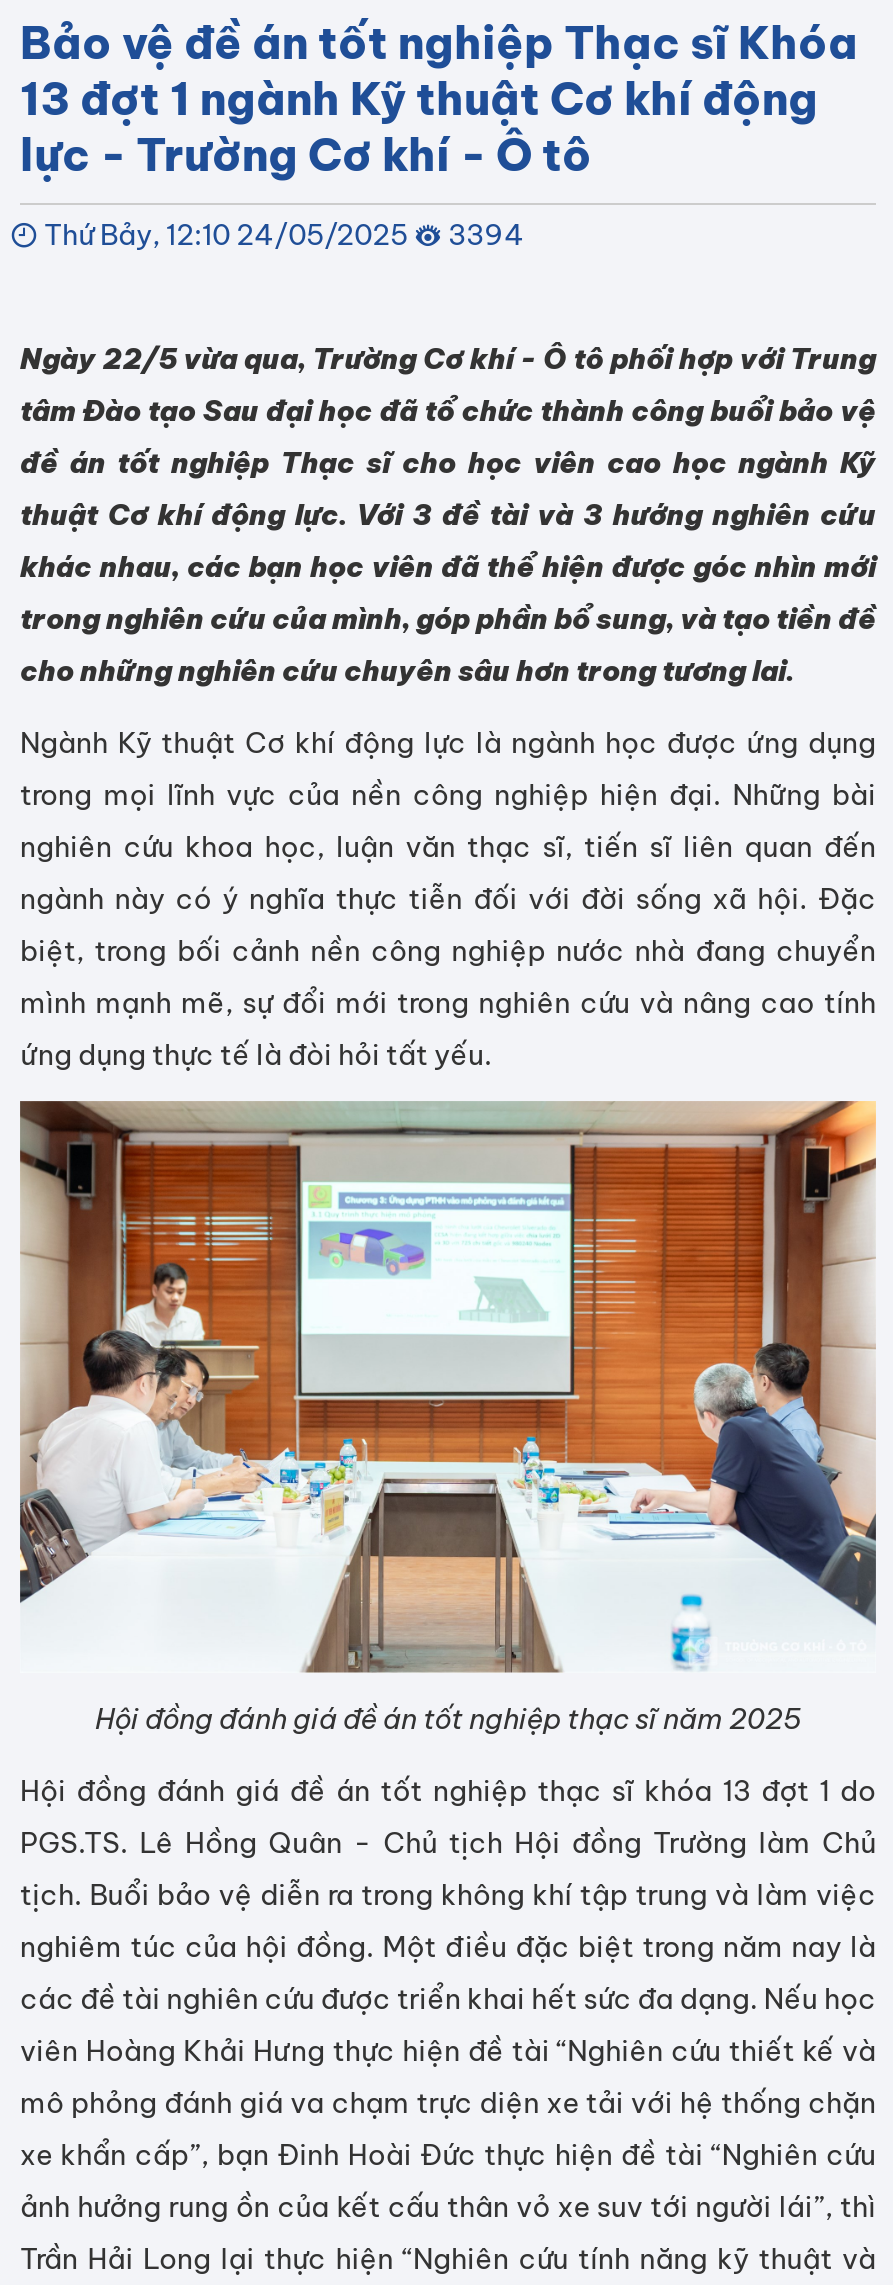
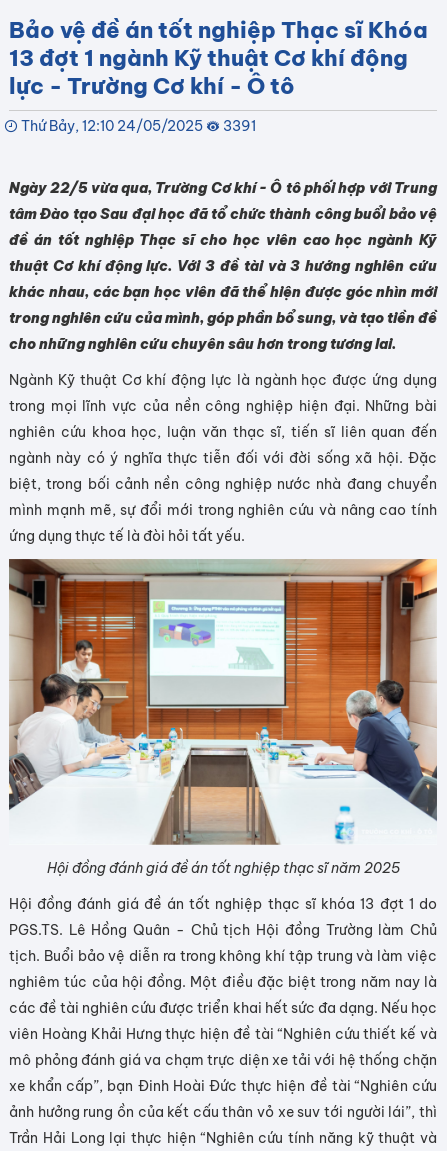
[44,217,524,253] Thứ Bảy, 12:10 24/05/2025 3394 -> [21,117,256,135] Thứ Bảy, 12:10 24/05/2025 3391

